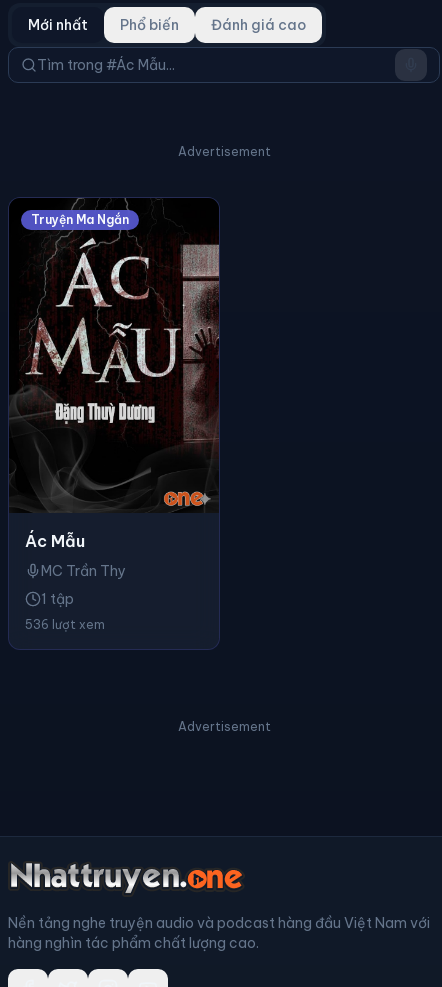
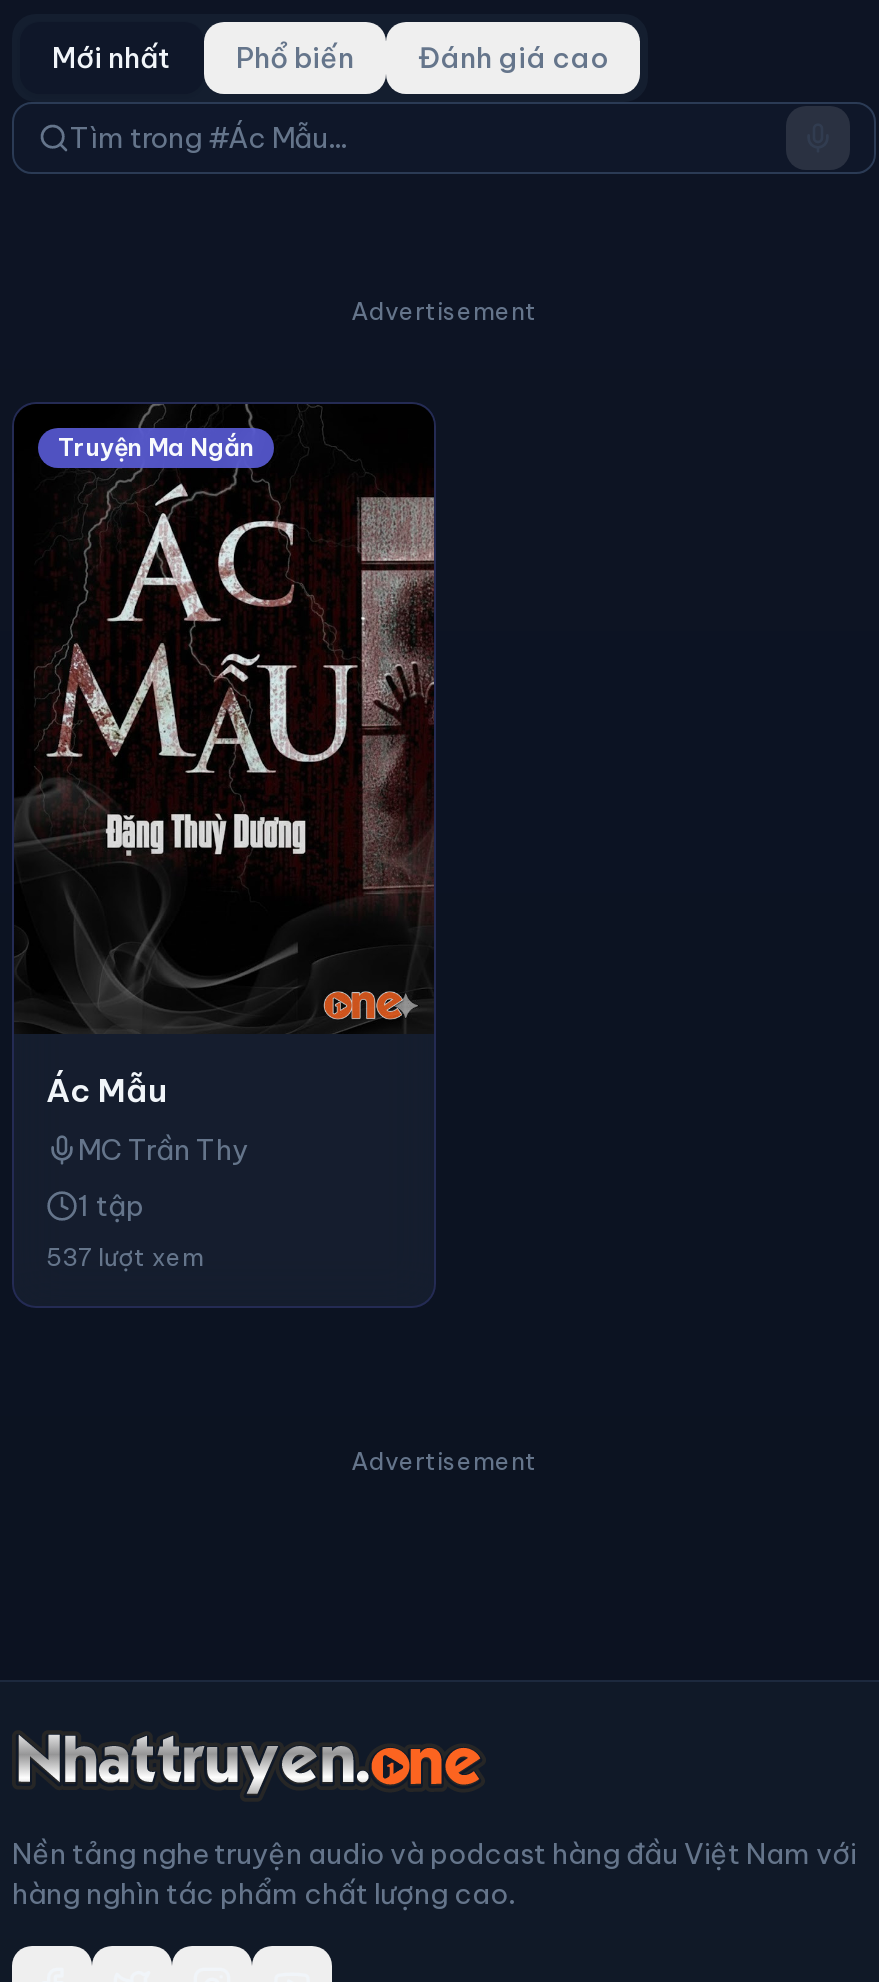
[25,617,105,632] 536 lượt xem -> [46,1242,204,1272] 537 lượt xem

